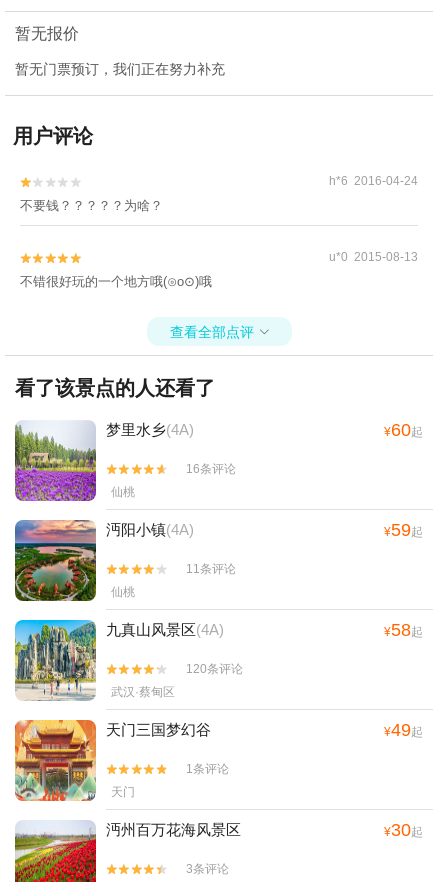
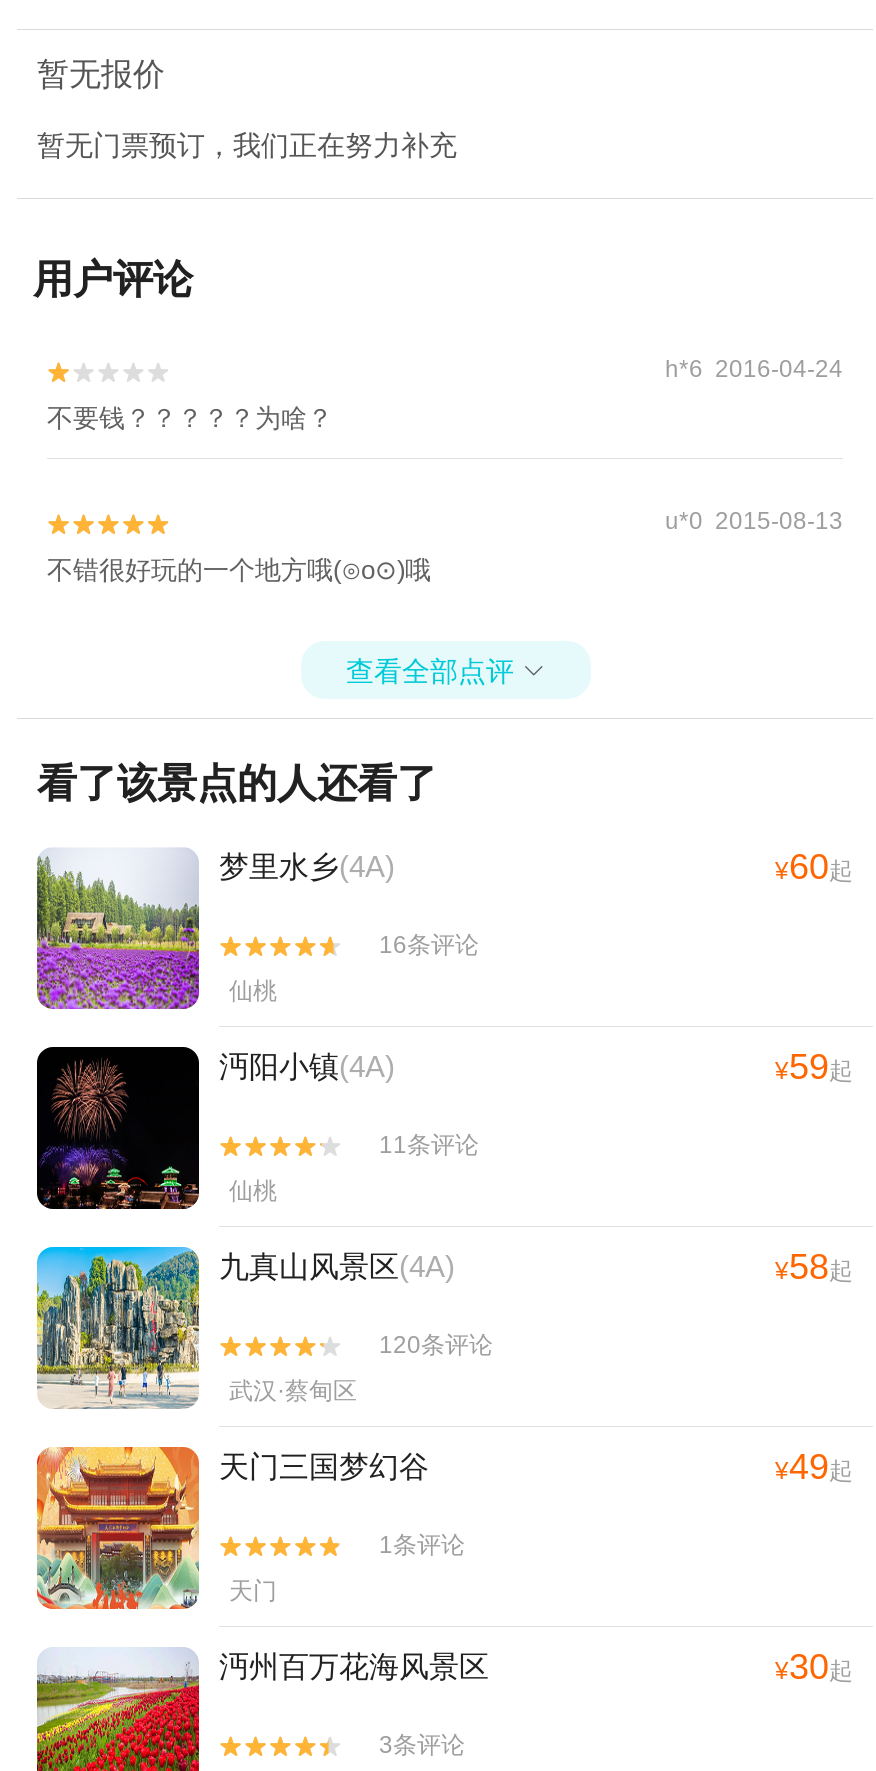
[14,519,97,602] [image] -> [35,1045,201,1211] [image]

